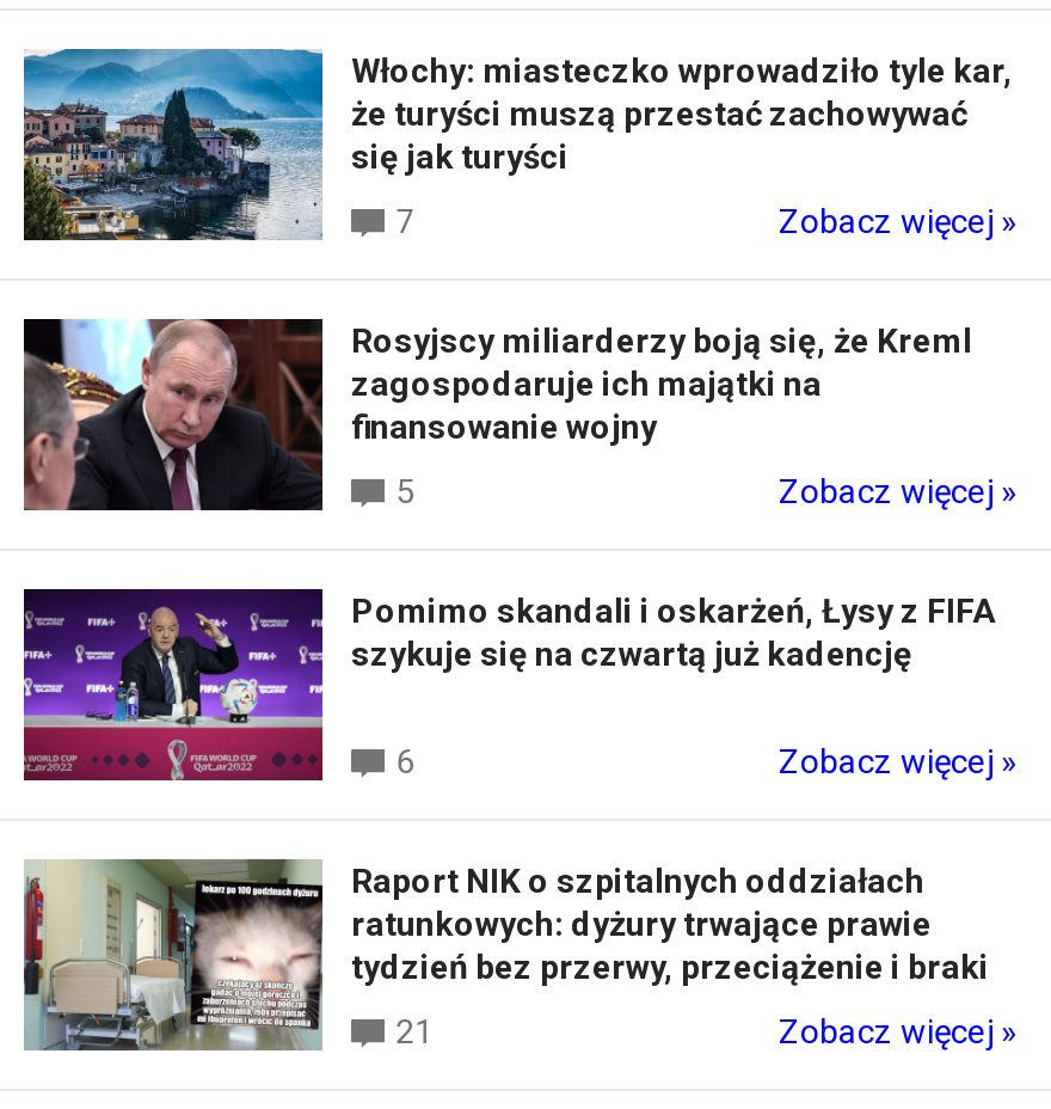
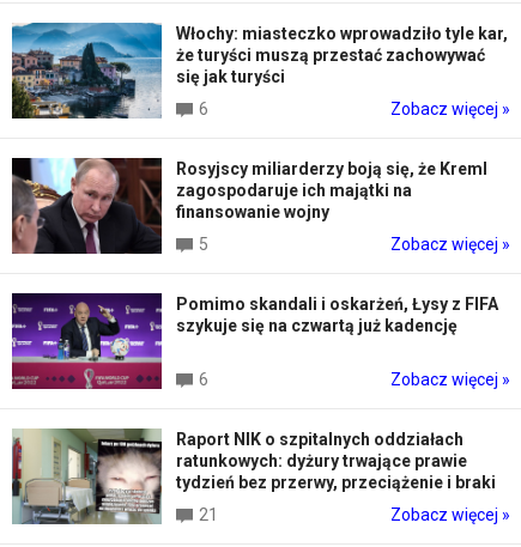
[396,201,415,240] 7 -> [199,100,208,119] 6

